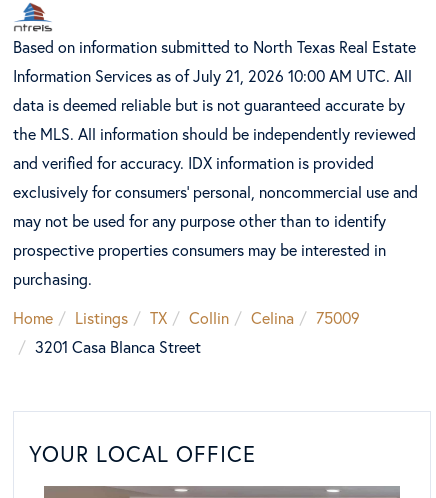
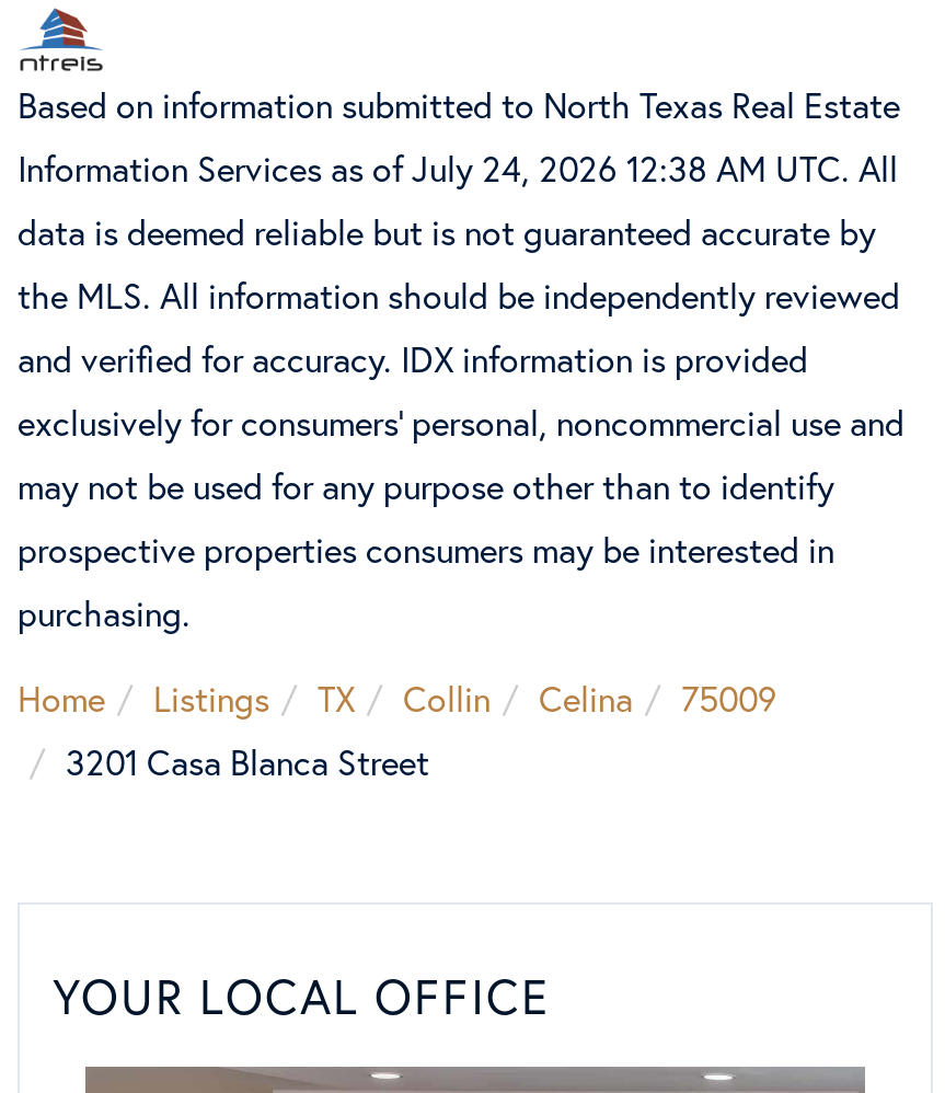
[13,65,412,86] Information Services as of July 21, 2026 10:00 AM UTC. All -> [18,144,898,190] Information Services as of July 24, 2026 12:38 AM UTC. All

